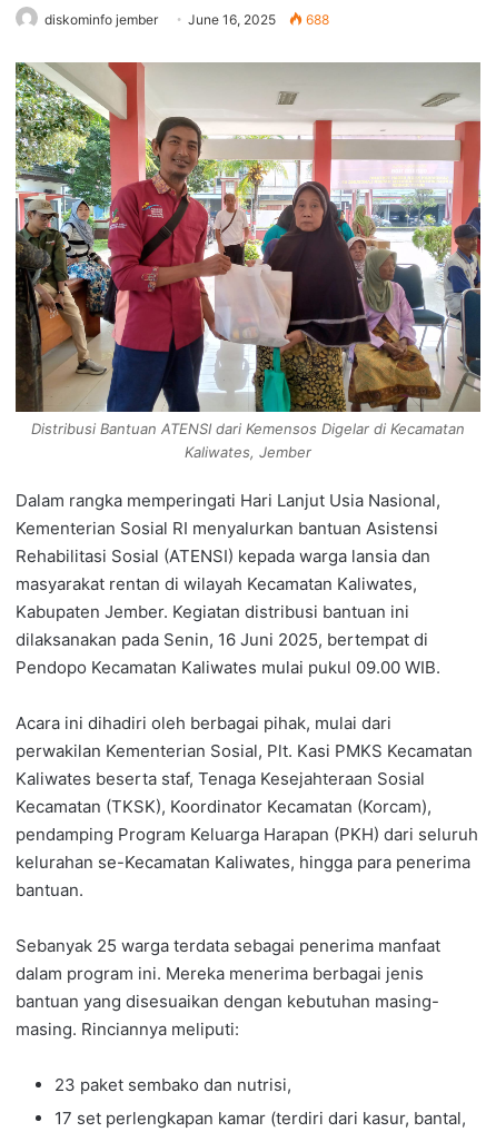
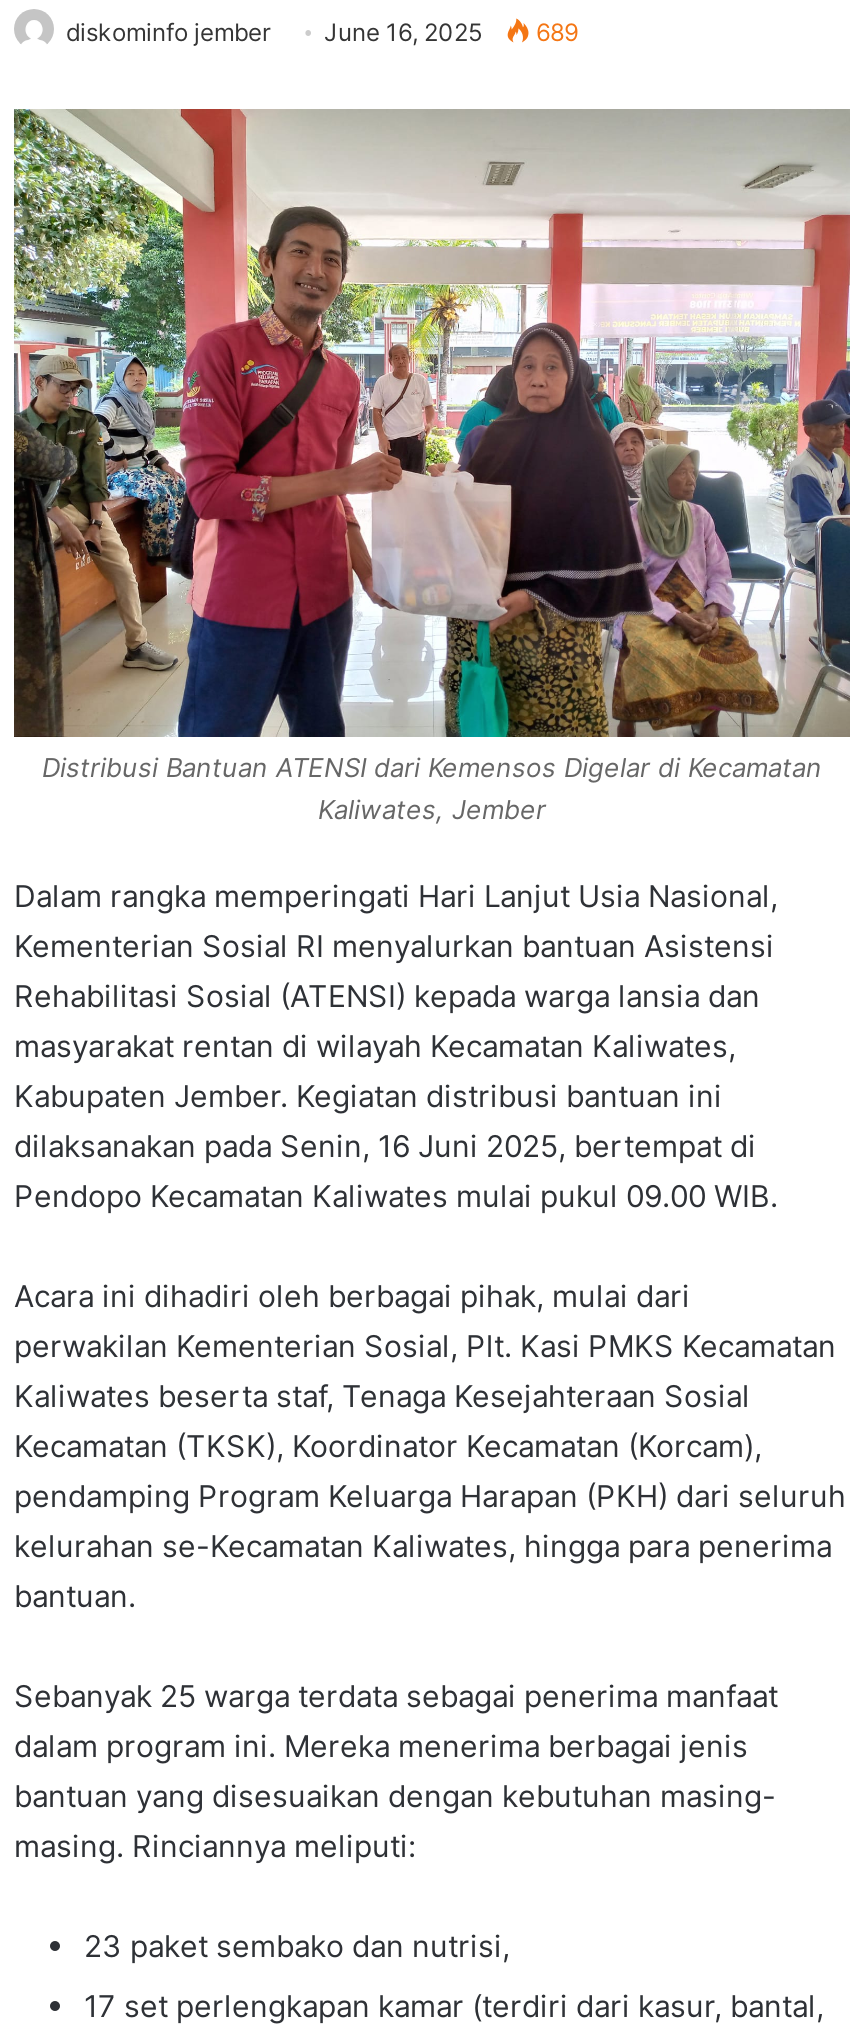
[44,11,329,28] diskominfo jember June 16, 2025 688 -> [66,17,578,47] diskominfo jember June 16, 2025 689

